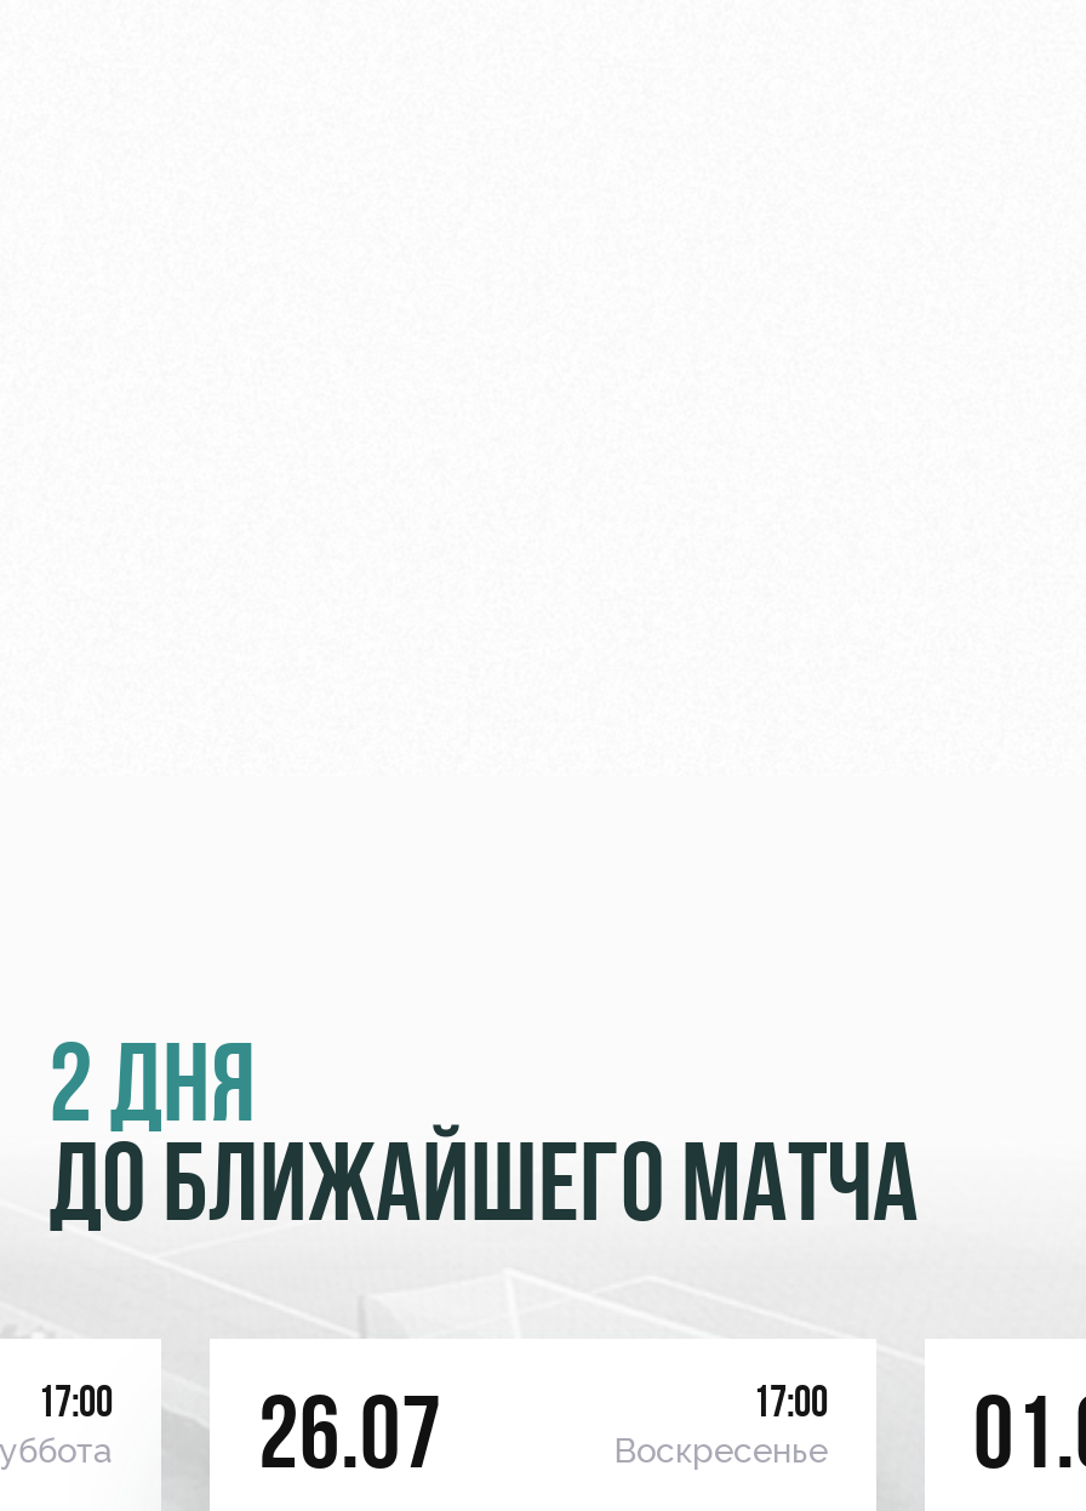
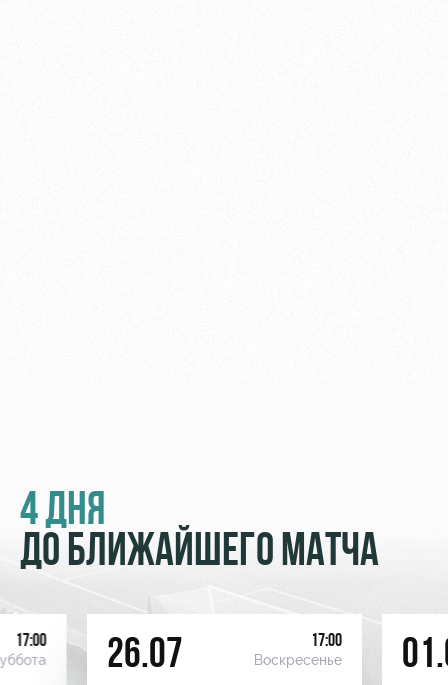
[48,1036,255,1150] 2 ДНЯ -> [20,489,105,536] 4 ДНЯ

